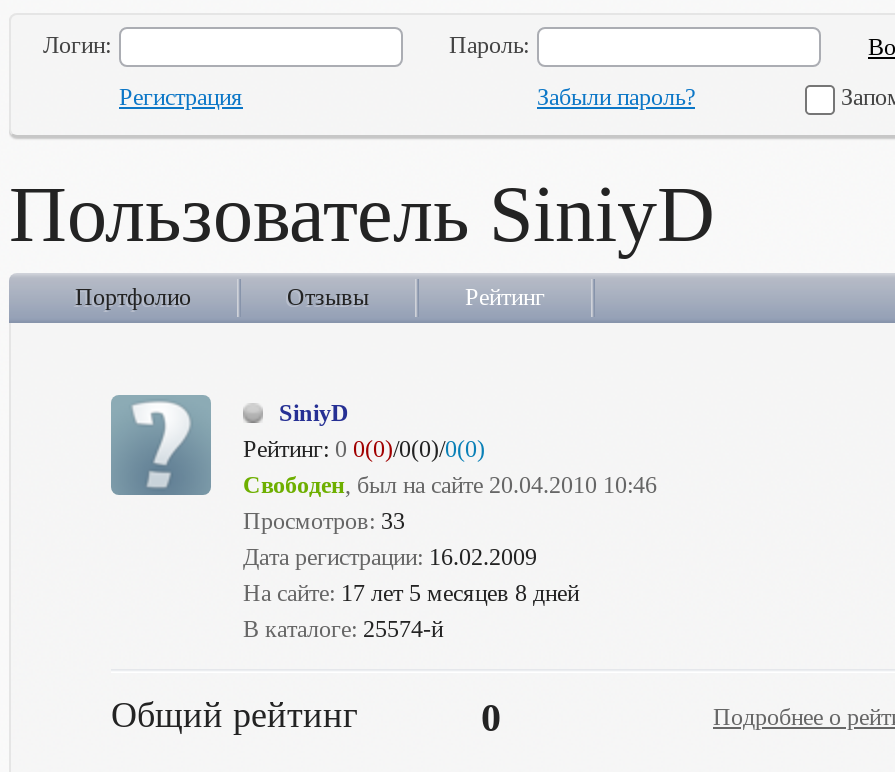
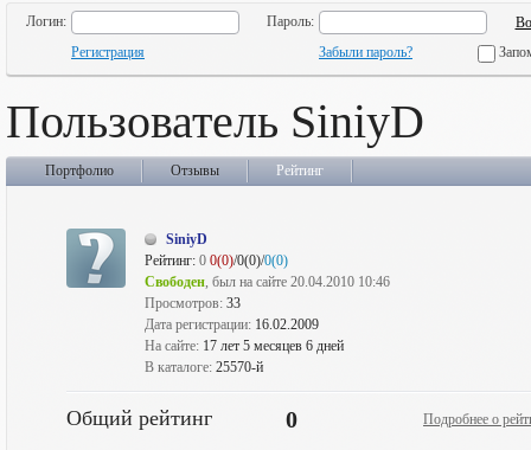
[243,579,579,607] На сайте: 17 лет 5 месяцев 8 дней -> [145,337,344,354] На сайте: 17 лет 5 месяцев 6 дней
[243,615,443,643] В каталоге: 25574-й -> [145,359,263,375] В каталоге: 25570-й

